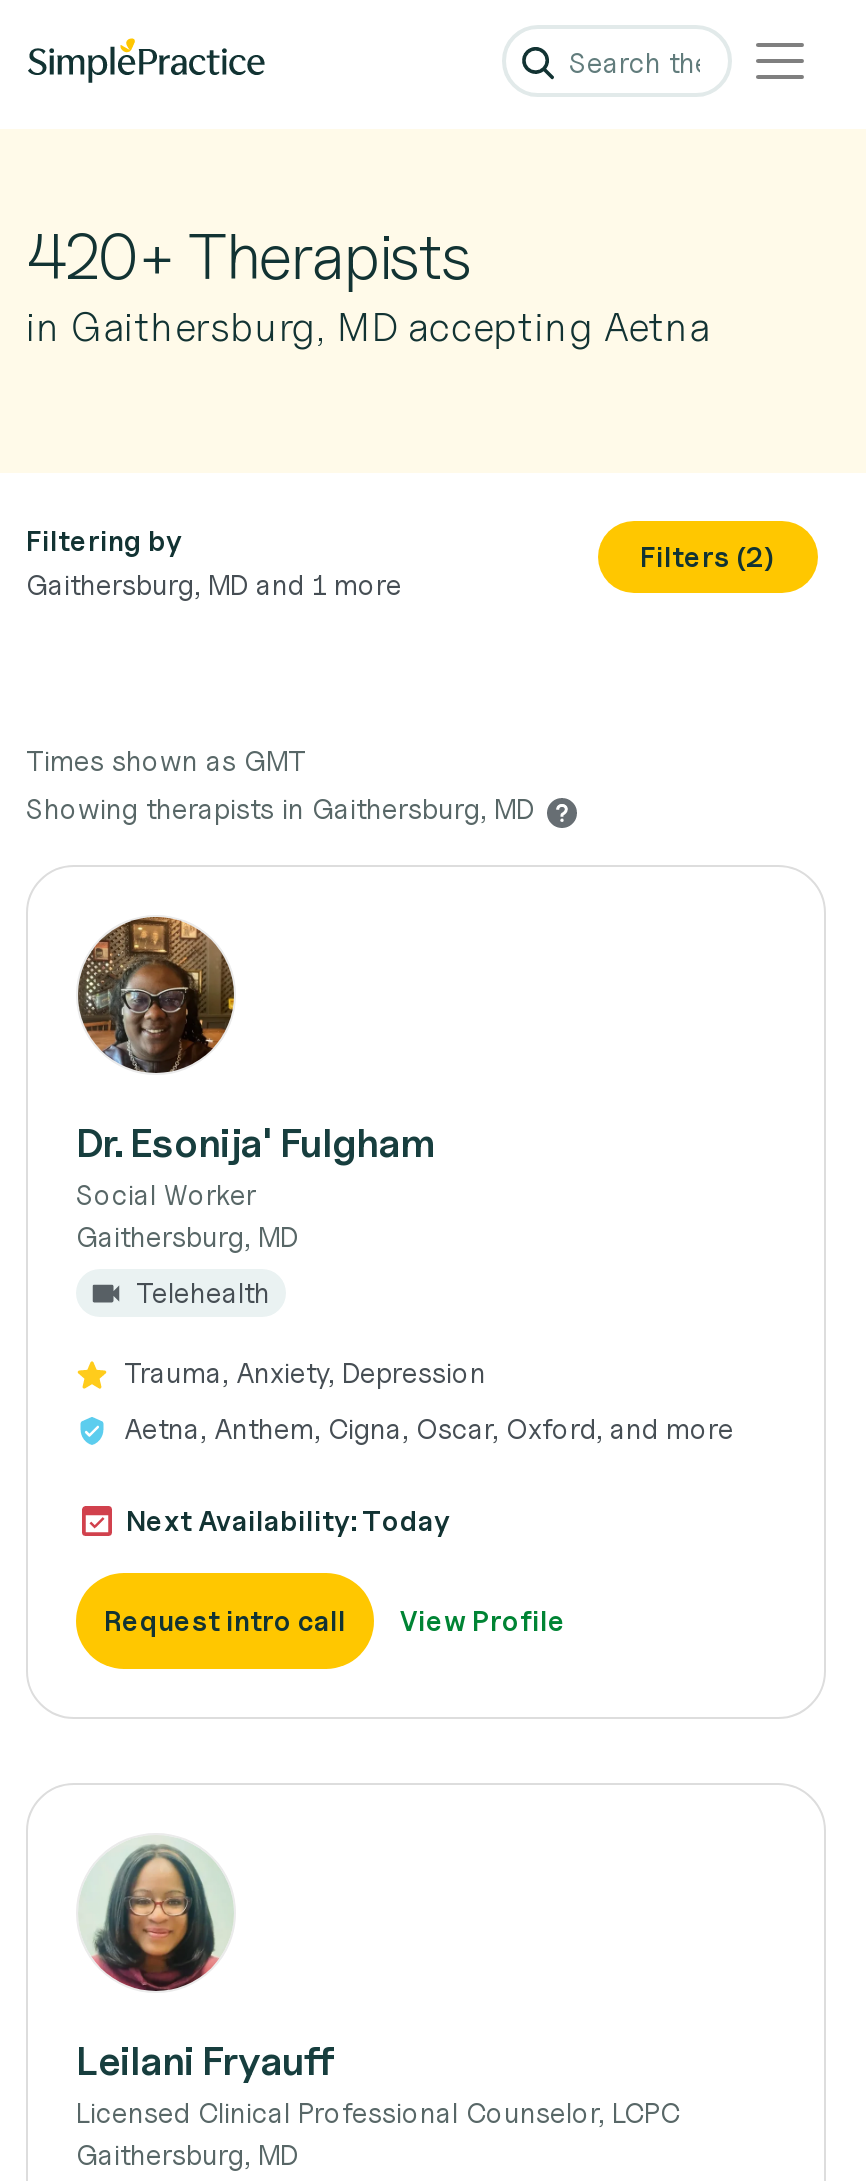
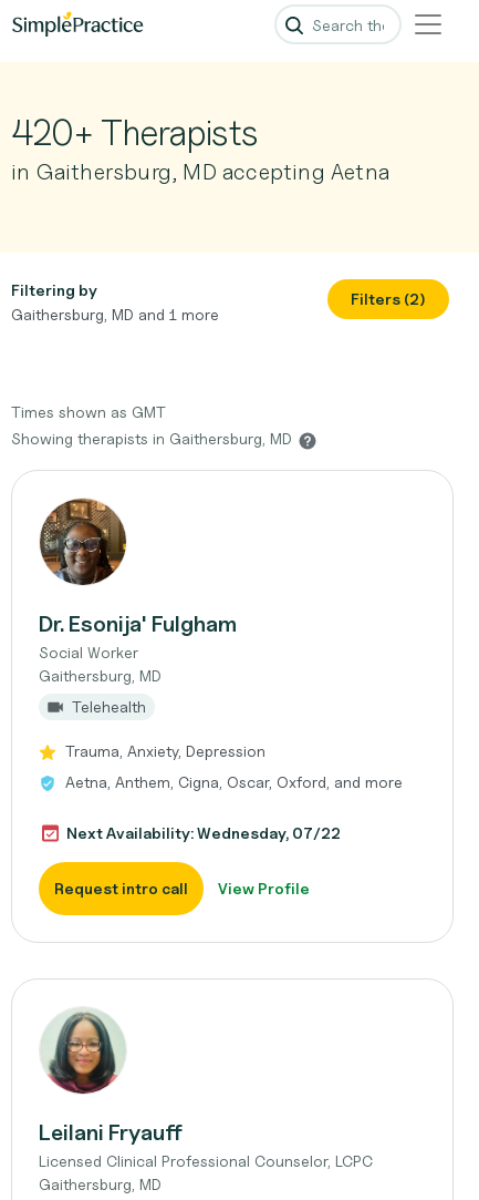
[126,1503,450,1537] Next Availability: Today -> [66,823,341,842] Next Availability: Wednesday, 07/22

